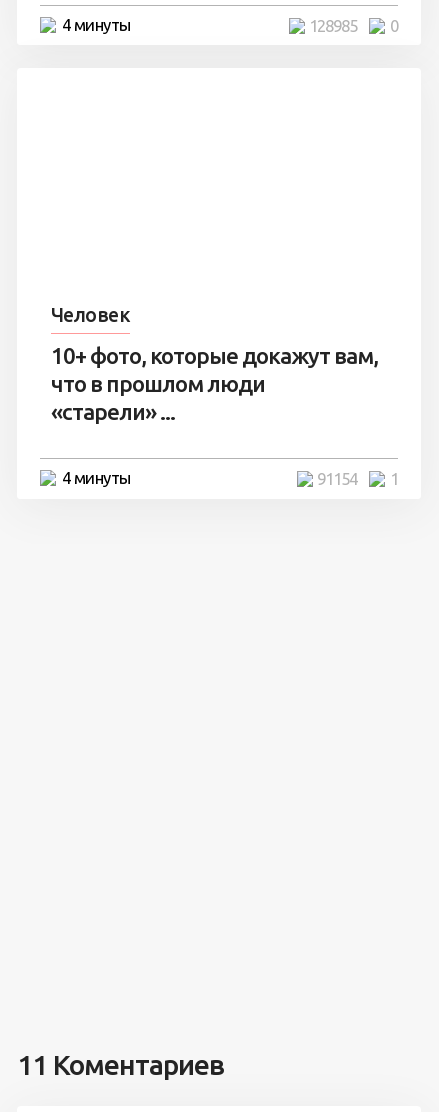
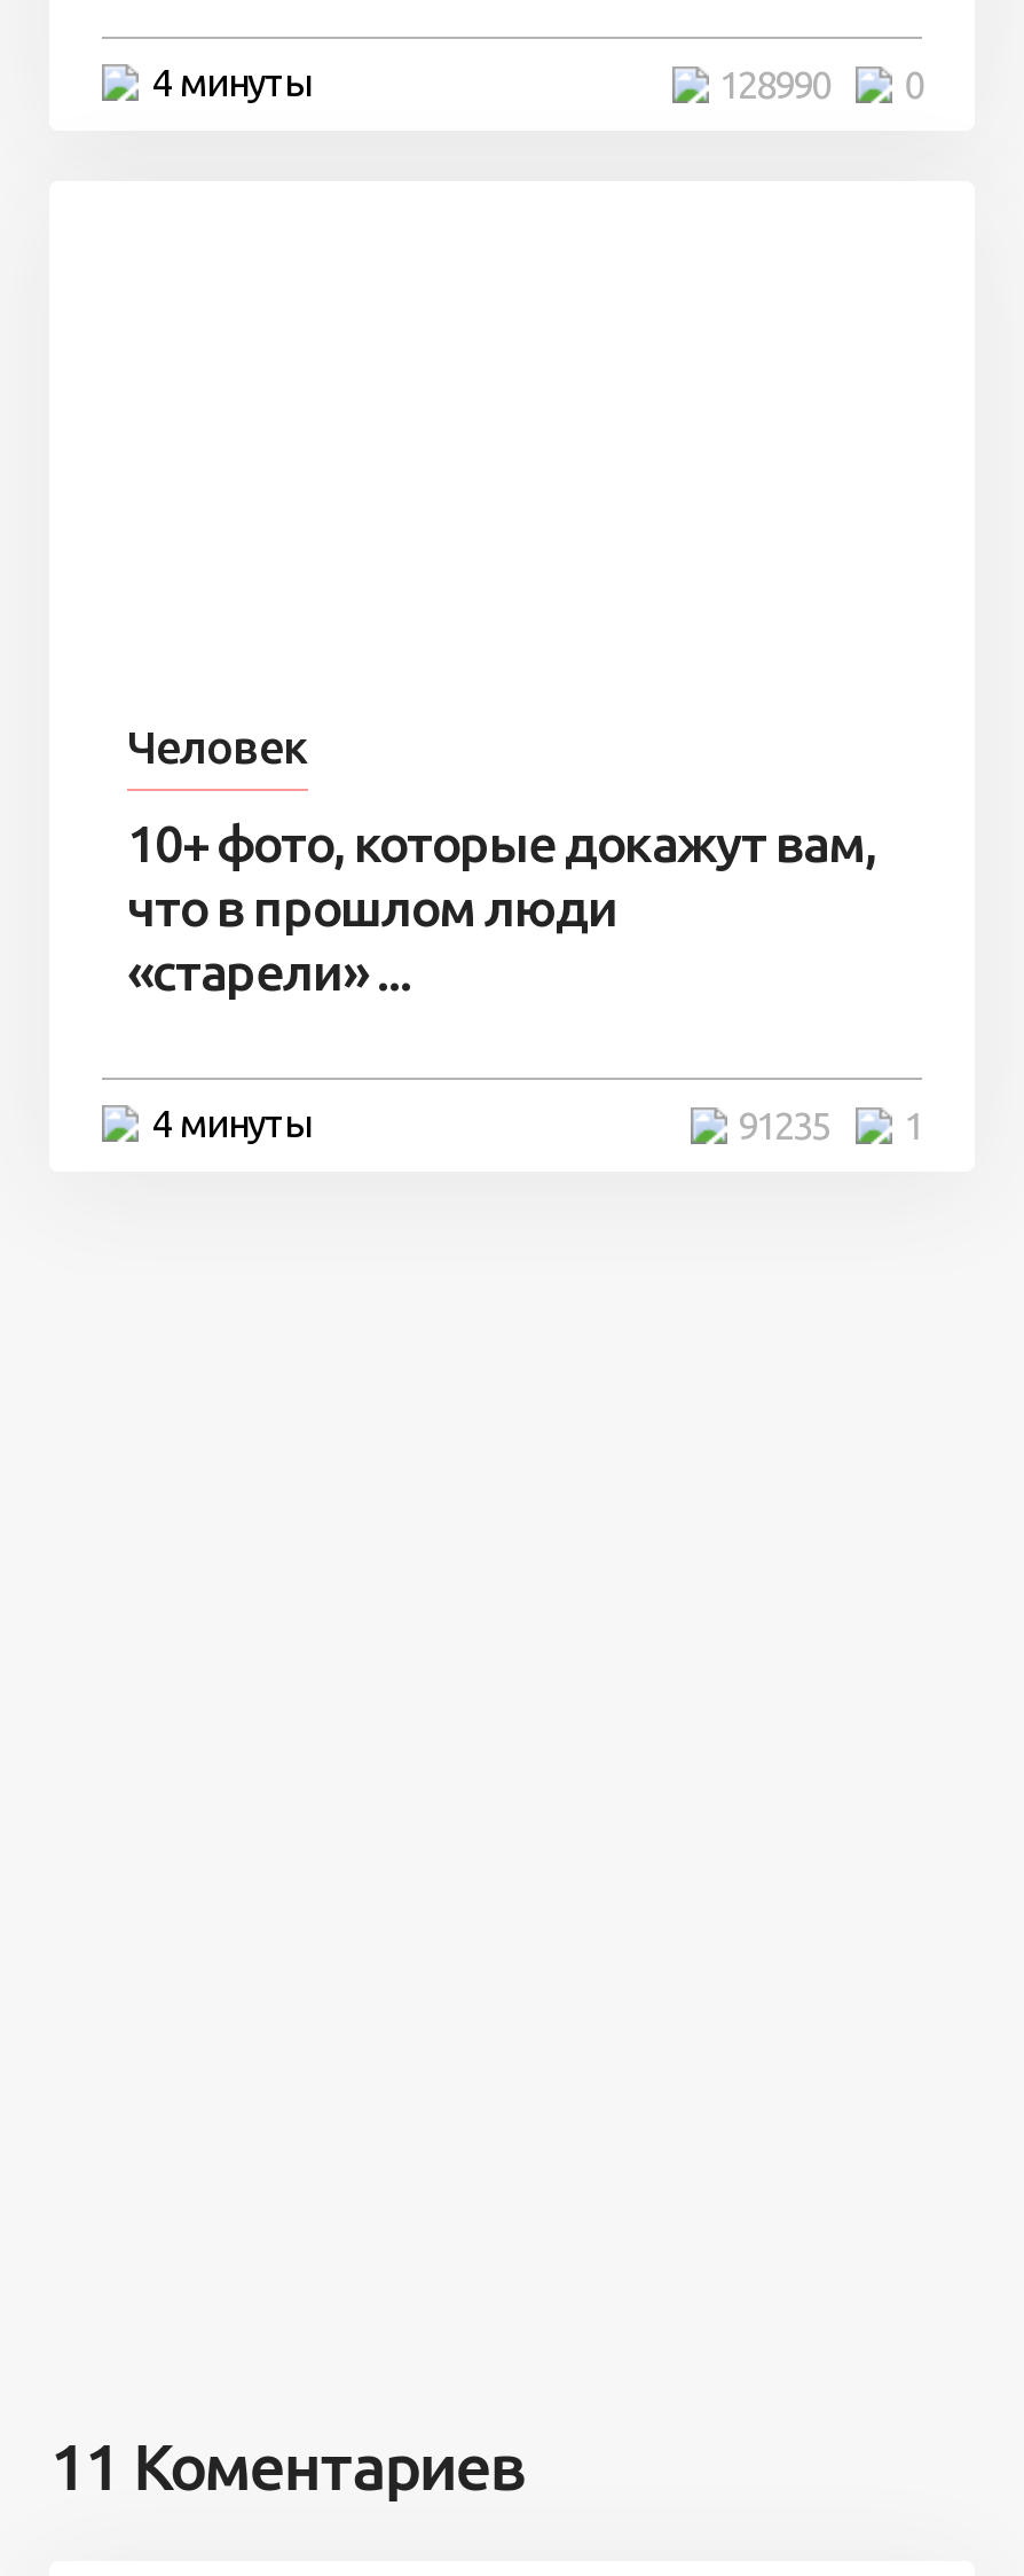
[309,16,398,35] 128985 0 -> [719,62,923,106] 128990 0
[317,469,398,488] 91154 1 -> [738,1102,923,1146] 91235 1

